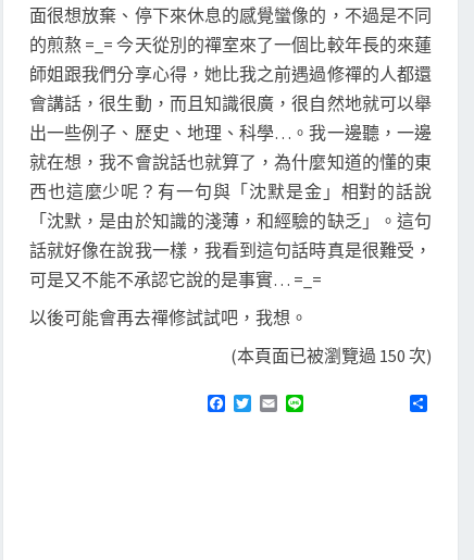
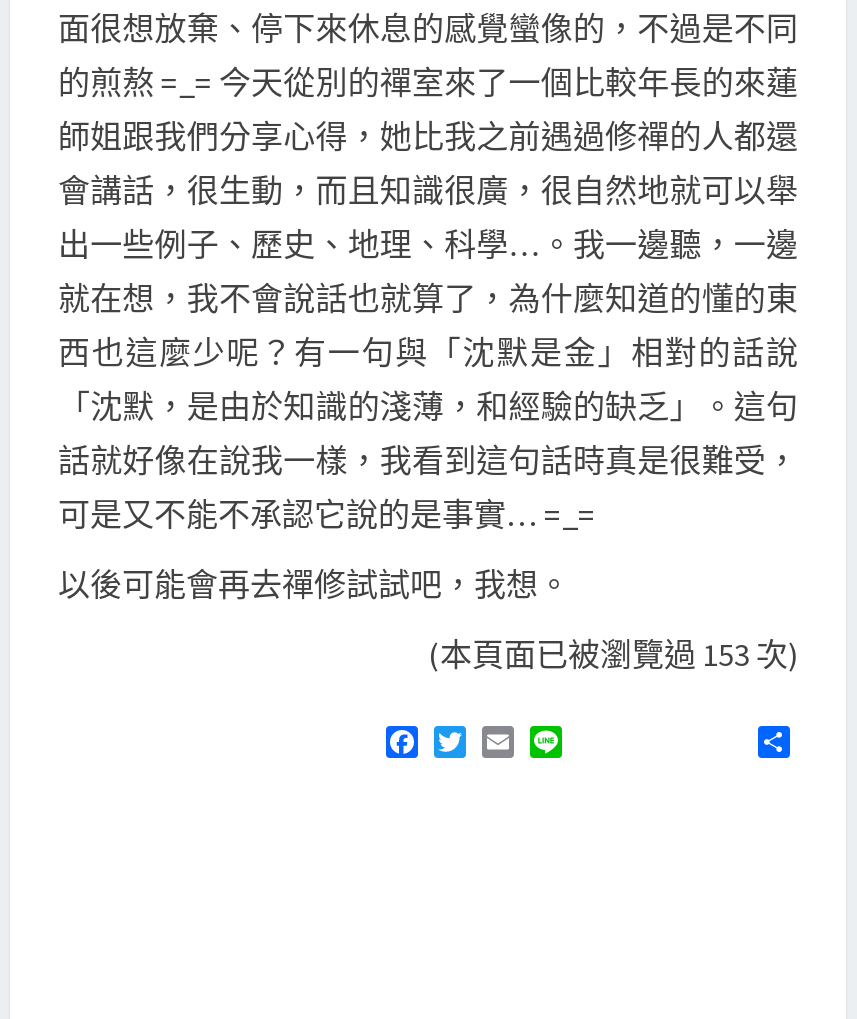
[230,345,432,366] (本頁面已被瀏覽過 150 次) -> [428,634,798,674] (本頁面已被瀏覽過 153 次)

